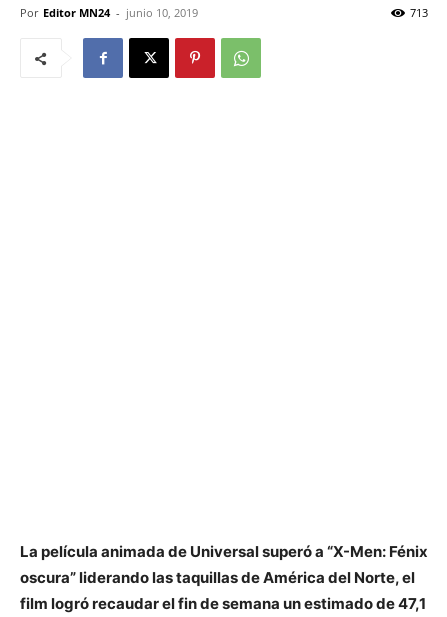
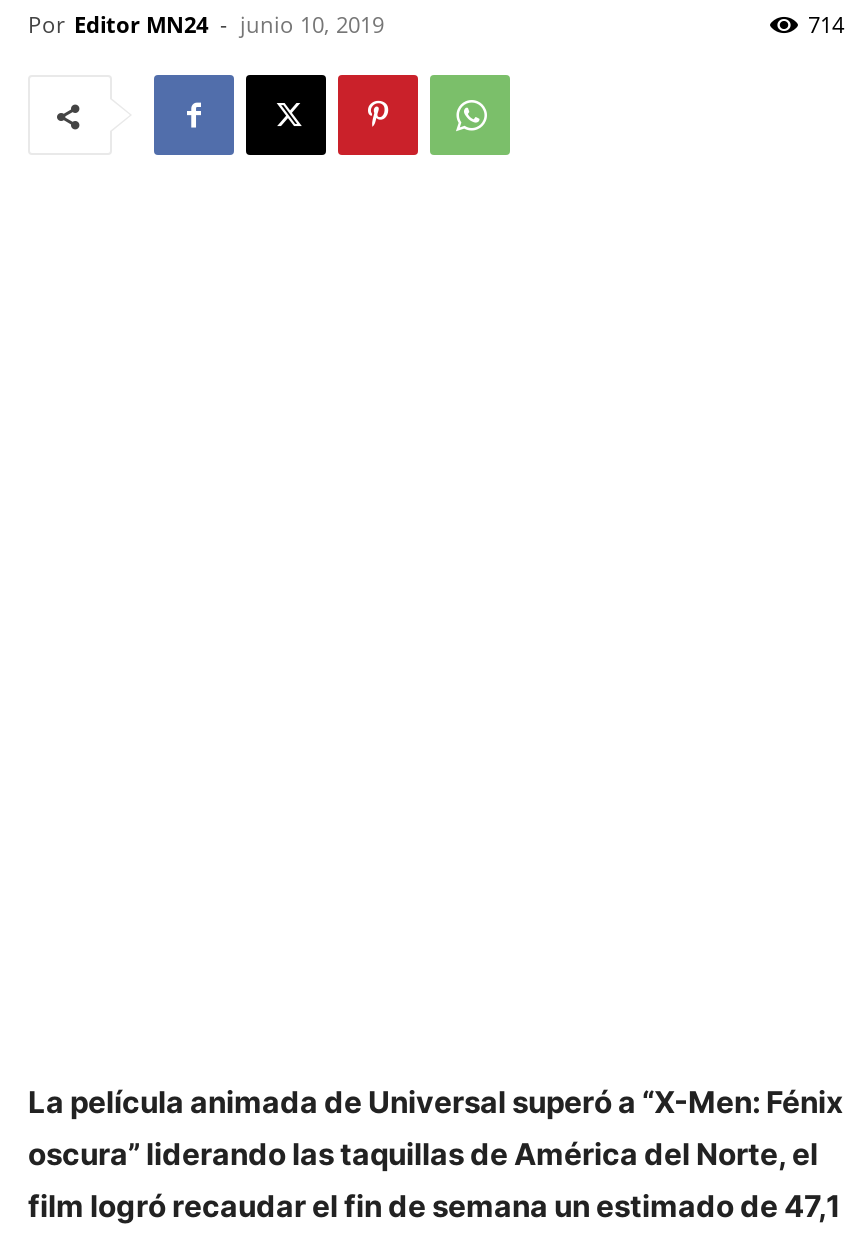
[410,5,428,20] 713 -> [808,9,844,39] 714

